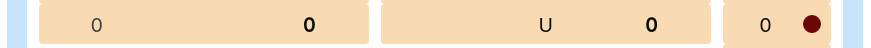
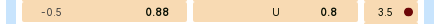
[91,13,105,37] 0 -> [41,6,62,18] -0.5
[303,13,317,37] 0 -> [145,6,169,18] 0.88
[645,13,659,37] 0 -> [320,6,337,18] 0.8
[759,13,773,37] 0 -> [378,6,393,18] 3.5

